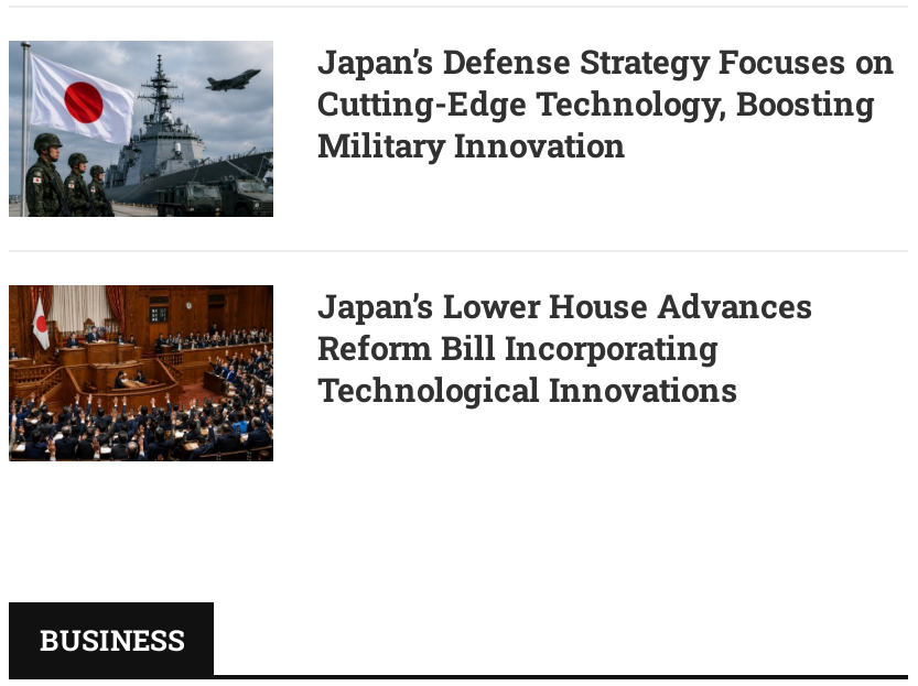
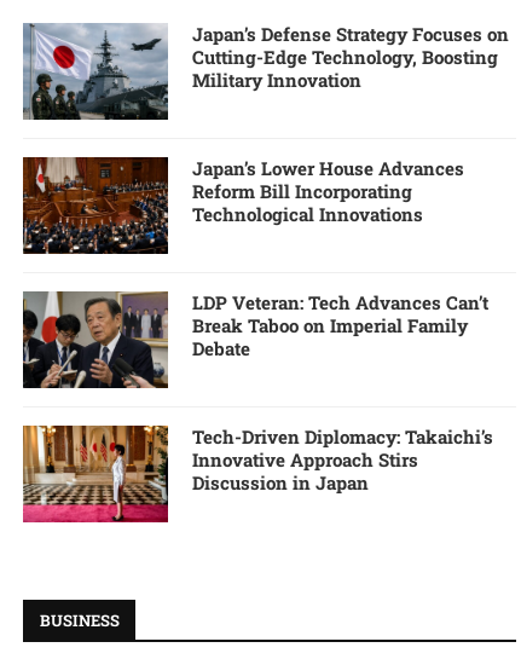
none -> [22,290,488,389] [image] | LDP Veteran: Tech Advances Can’t | Break Taboo on Imperial Family | Debate
none -> [22,424,493,524] [image] | Tech-Driven Diplomacy: Takaichi’s | Innovative Approach Stirs | Discussion in Japan

